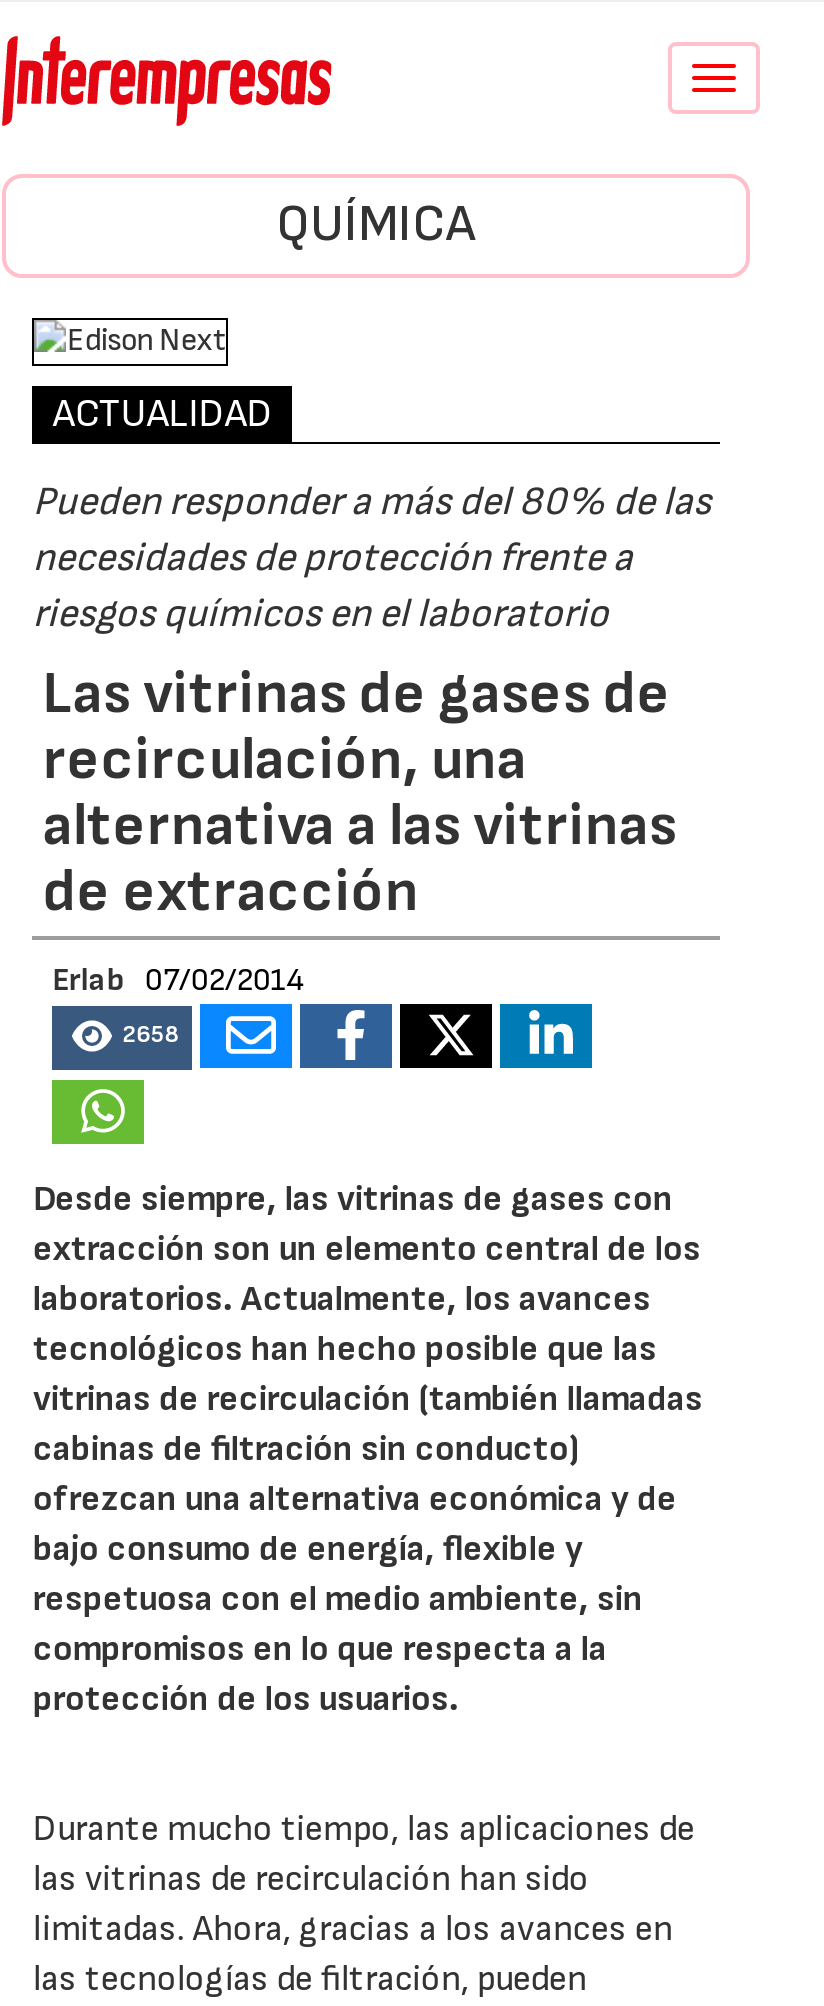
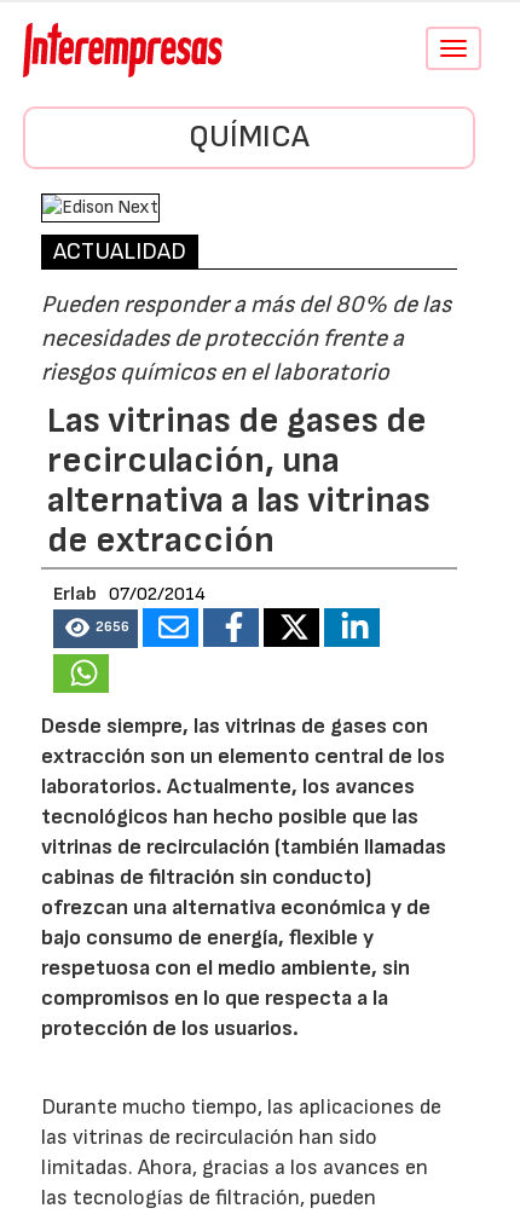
[123,1020,181,1050] 2658 -> [96,618,130,636] 2656

